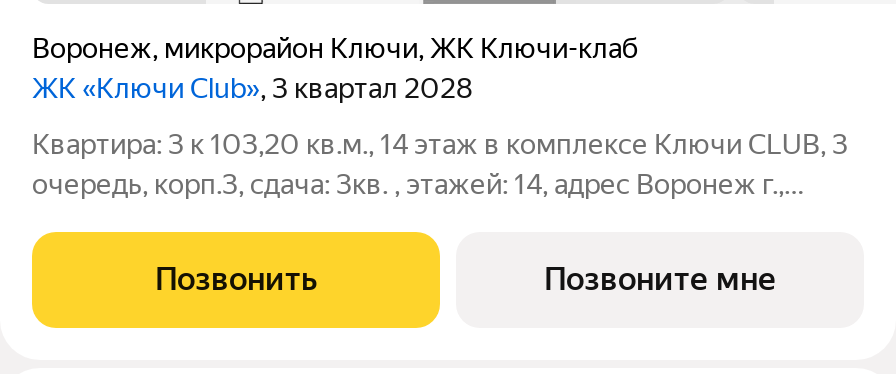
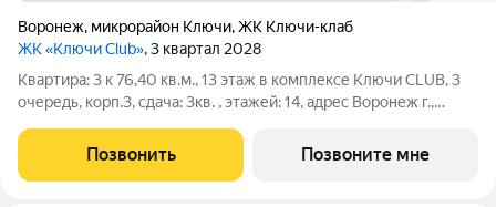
[32,128,848,160] Квартира: 3 к 103,20 кв.м., 14 этаж в комплексе Ключи CLUB, 3 -> [18,71,461,88] Квартира: 3 к 76,40 кв.м., 13 этаж в комплексе Ключи CLUB, 3

